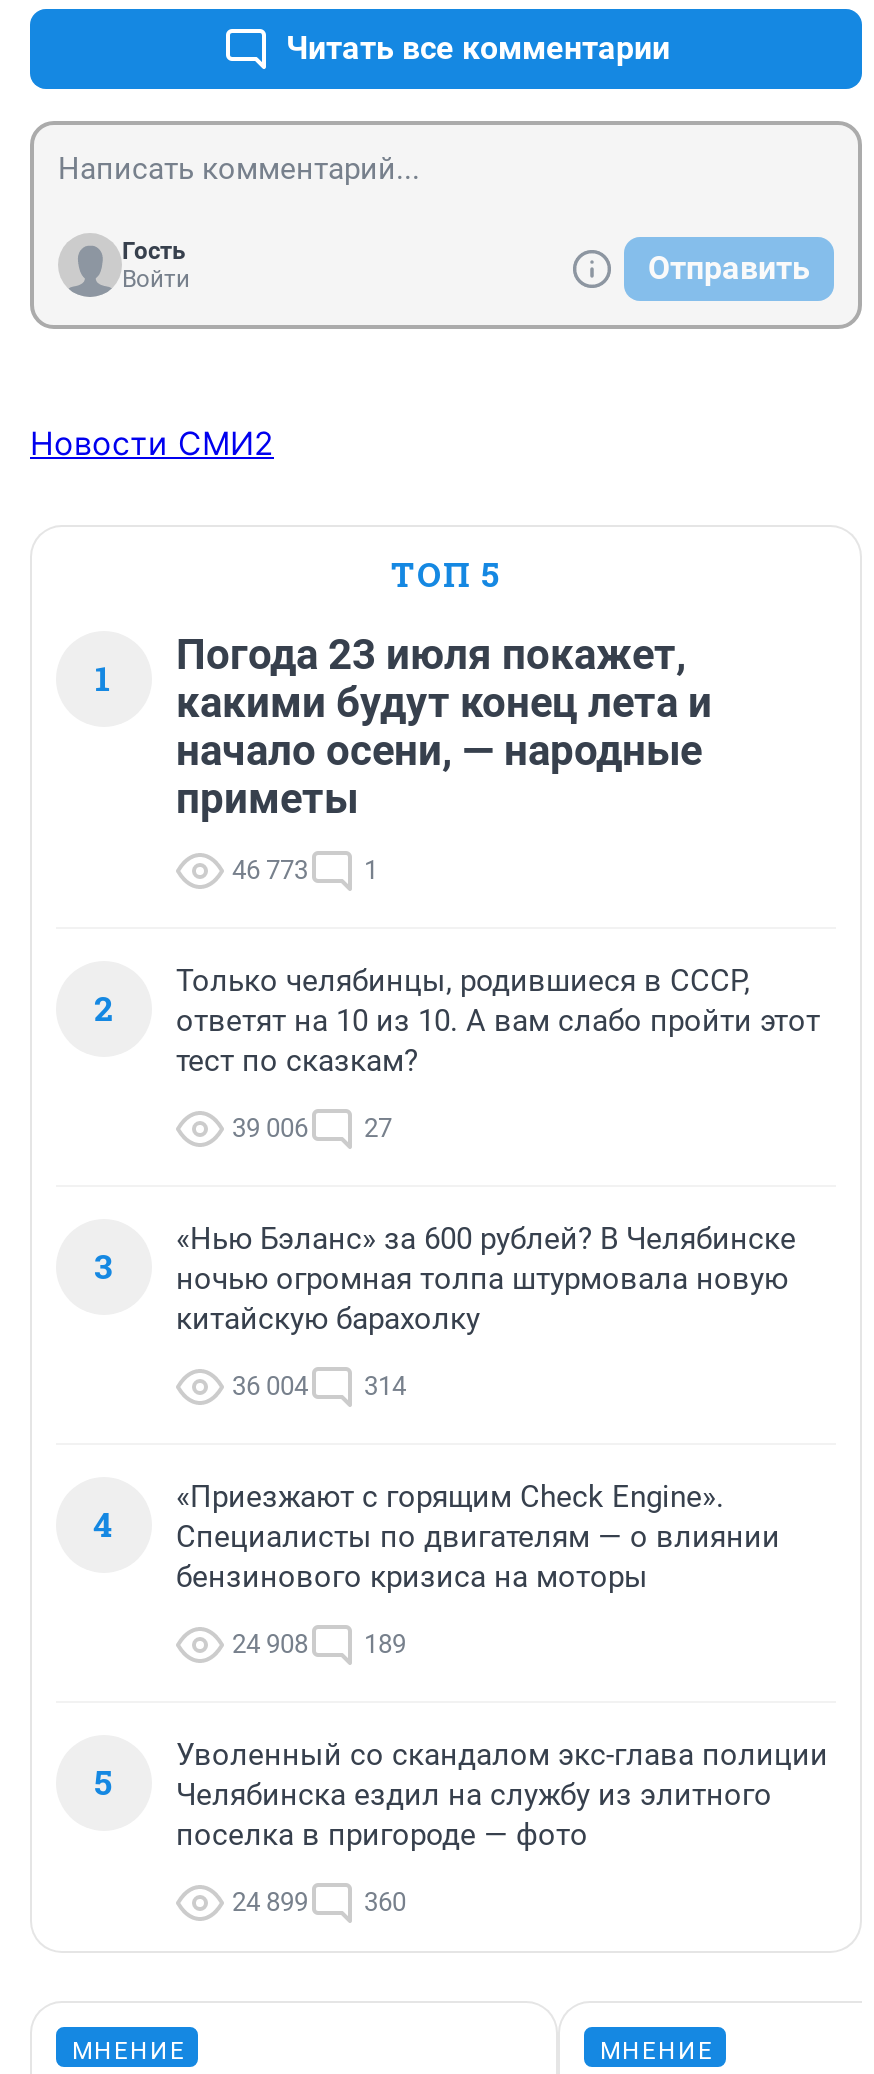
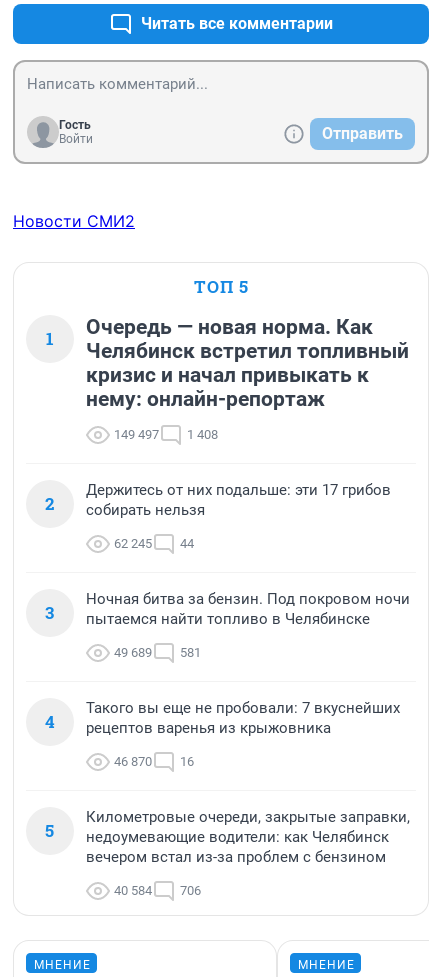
[176,631,712,823] Погода 23 июля покажет, | какими будут конец лета и | начало осени, — народные | приметы -> [86,315,409,411] Очередь — новая норма. Как | Челябинск встретил топливный | кризис и начал привыкать к | нему: онлайн-репортаж
[232,855,378,885] 46 773 | 1 -> [114,427,218,442] 149 497 | 1 408
[176,963,820,1079] Только челябинцы, родившиеся в СССР, | ответят на 10 из 10. А вам слабо пройти этот | тест по сказкам? -> [86,481,391,519] Держитесь от них подальше: эти 17 грибов | собирать нельзя
[232,1113,392,1143] 39 006 | 27 -> [114,536,194,551] 62 245 | 44
[176,1221,796,1337] «Нью Бэланс» за 600 рублей? В Челябинске | ночью огромная толпа штурмовала новую | китайскую барахолку -> [86,590,410,628] Ночная битва за бензин. Под покровом ночи | пытаемся найти топливо в Челябинске
[232,1371,406,1401] 36 004 | 314 -> [114,645,201,660] 49 689 | 581
[176,1479,780,1595] «Приезжают с горящим Check Engine». | Специалисты по двигателям — о влиянии | бензинового кризиса на моторы -> [86,699,400,737] Такого вы еще не пробовали: 7 вкуснейших | рецептов варенья из крыжовника
[232,1629,406,1659] 24 908 | 189 -> [114,754,194,769] 46 870 | 16
[176,1737,828,1853] Уволенный со скандалом экс-глава полиции | Челябинска ездил на службу из элитного | поселка в пригороде — фото -> [86,808,410,866] Километровые очереди, закрытые заправки, | недоумевающие водители: как Челябинск | вечером встал из-за проблем с бензином
[232,1887,406,1917] 24 899 | 360 -> [114,883,201,898] 40 584 | 706

